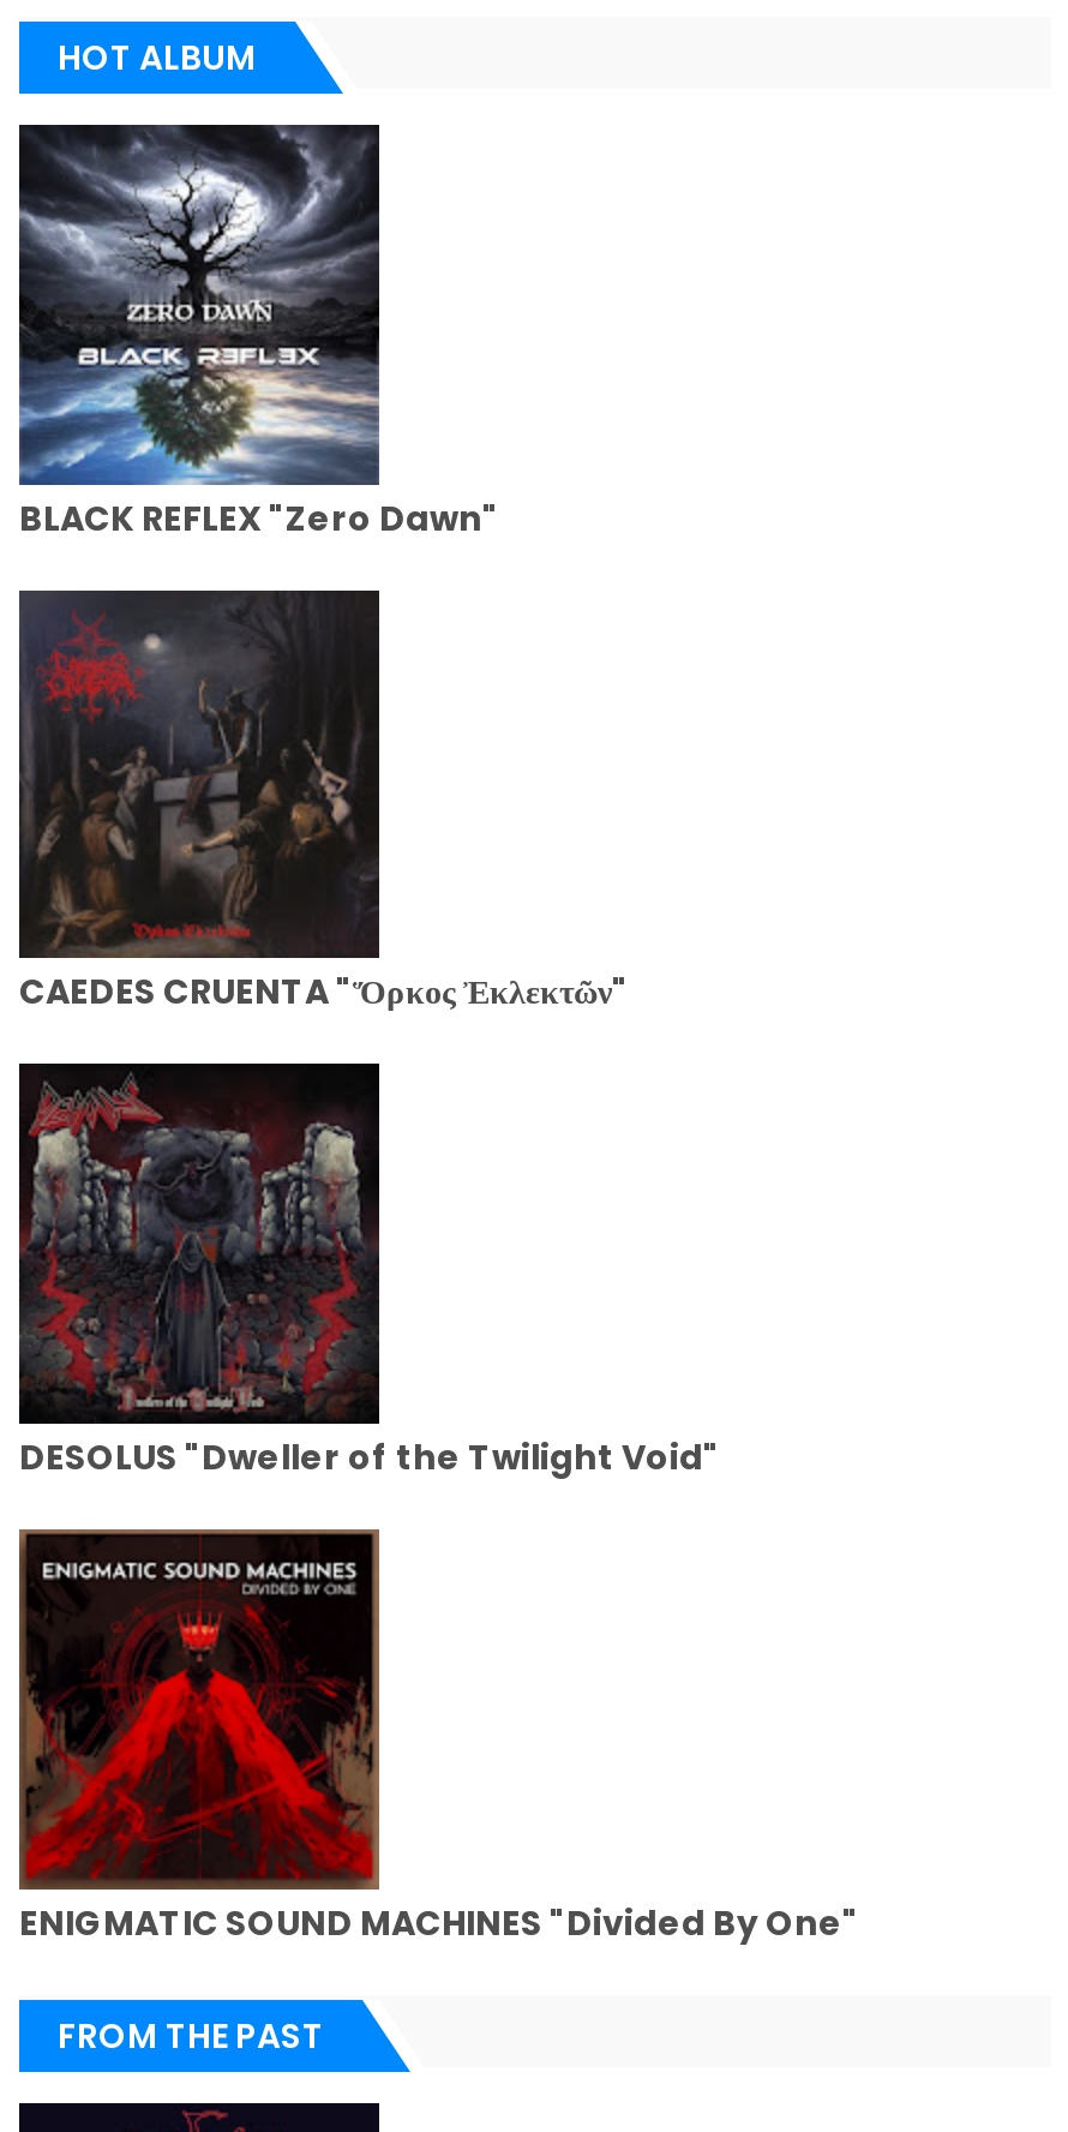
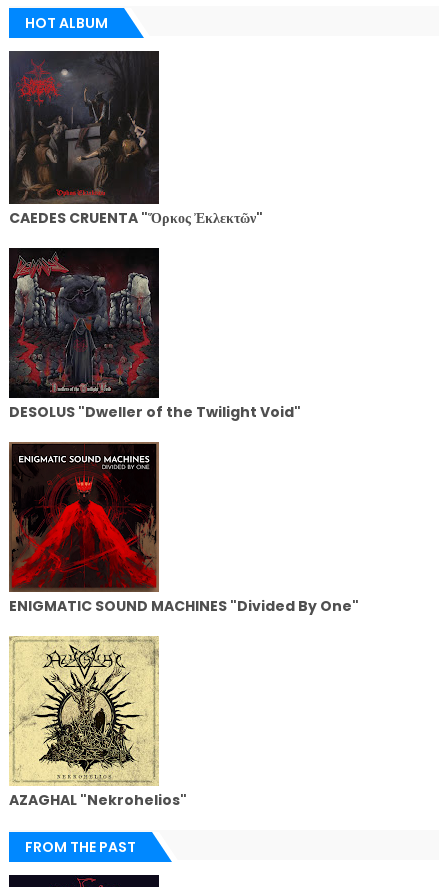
[17,125,499,544] [image] | BLACK REFLEX "Zero Dawn" -> none
moved [19,591,859,1948] -> [9,51,359,616]: [image] | CAEDES CRUENTA "Ὅρκος Ἐκλεκτῶν" | DESOLUS "Dweller of the Twilight Void" | ENIGMATIC SOUND MACHINES "Divided By One"
none -> [9,636,187,810] [image] | AZAGHAL "Nekrohelios"

